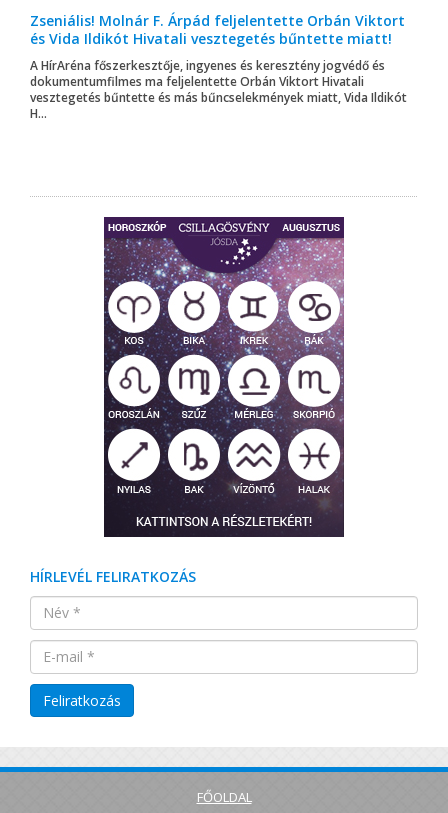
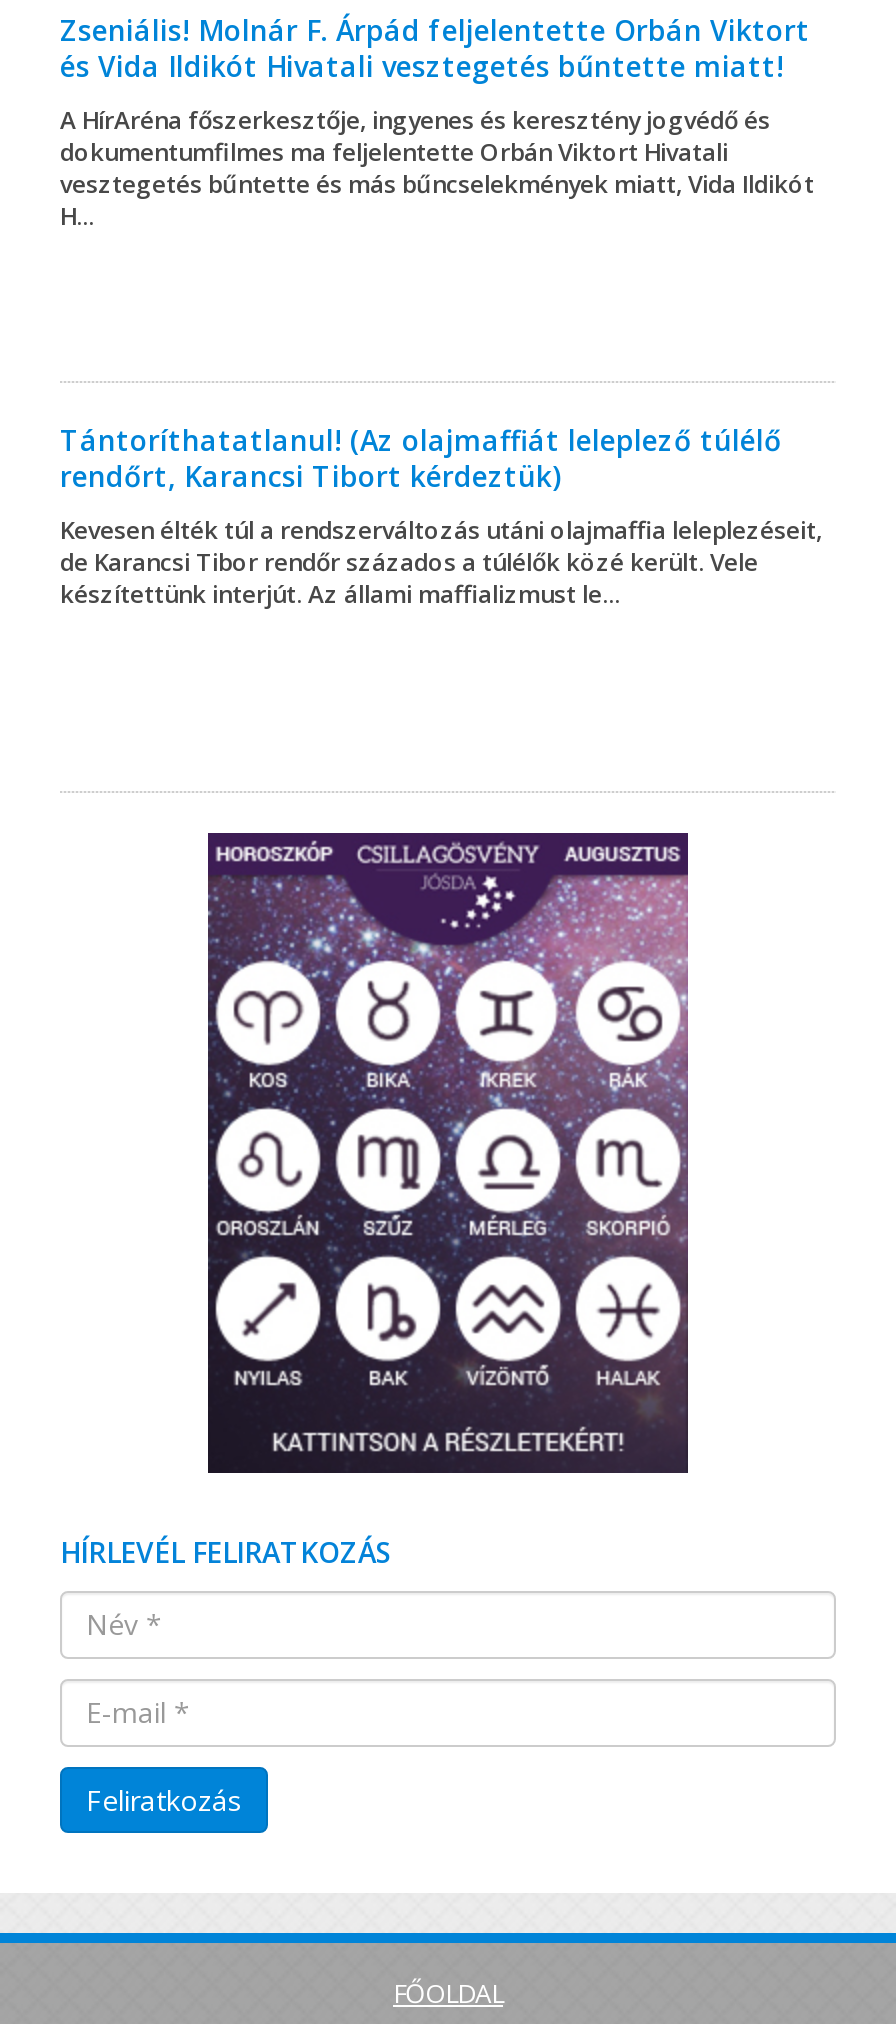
none -> [60,420,822,610] Tántoríthatatlanul! (Az olajmaffiát leleplező túlélő | rendőrt, Karancsi Tibort kérdeztük) | Kevesen élték túl a rendszerváltozás utáni olajmaffia leleplezéseit, | de Karancsi Tibor rendőr százados a túlélők közé került. Vele | készítettünk interjút. Az állami maffializmust le...

